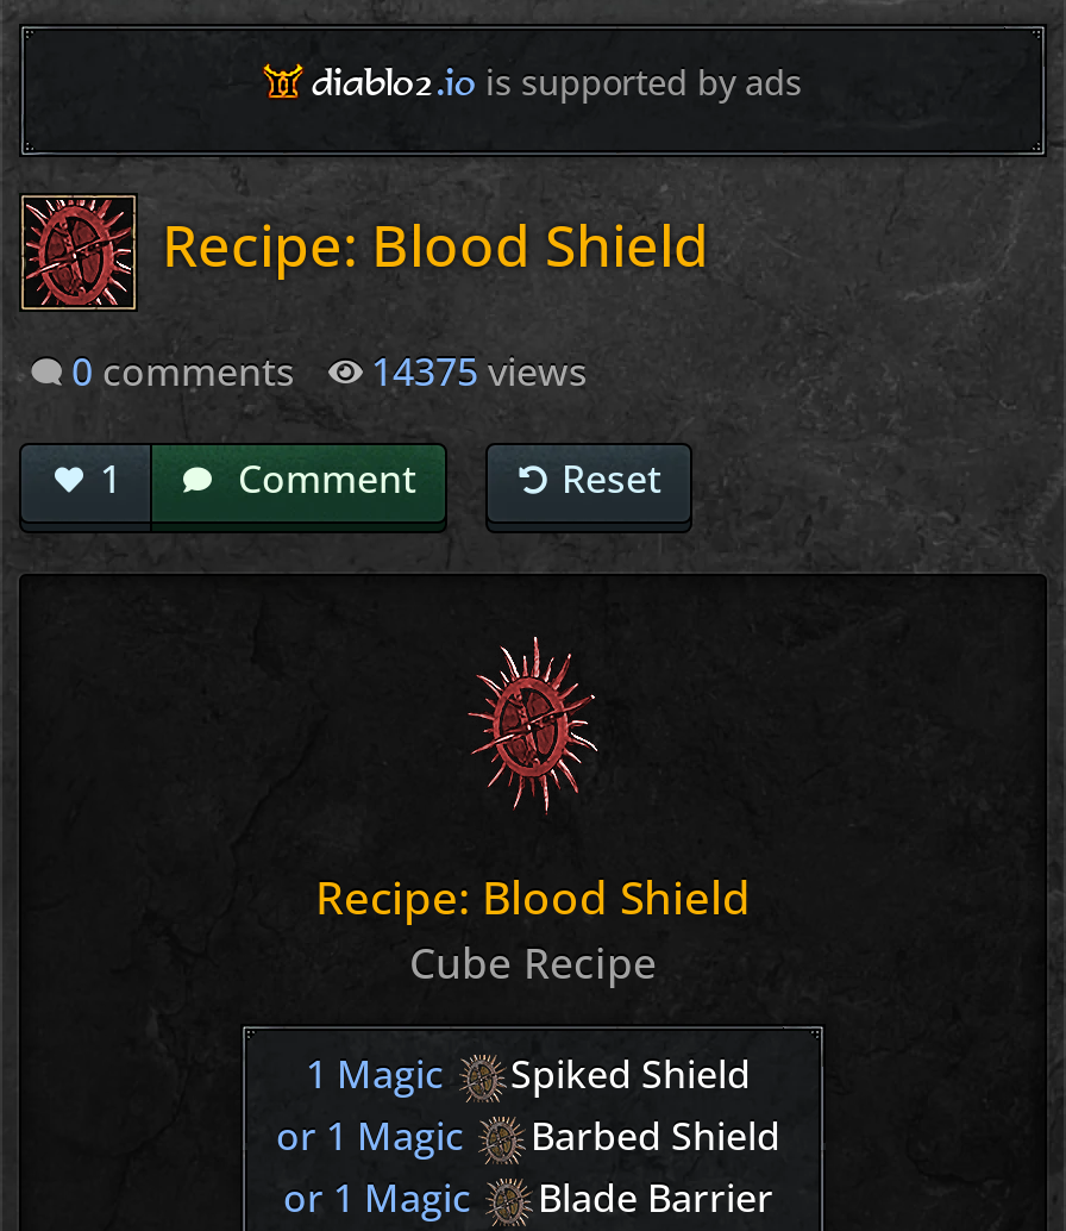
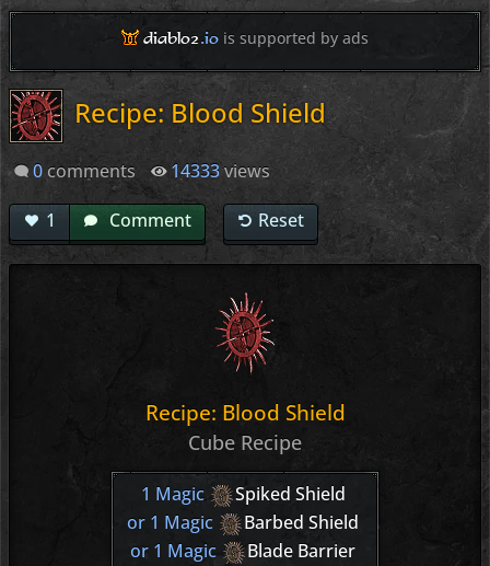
[71,345,588,398] 0 comments 14375 views -> [33,159,270,183] 0 comments 14333 views

